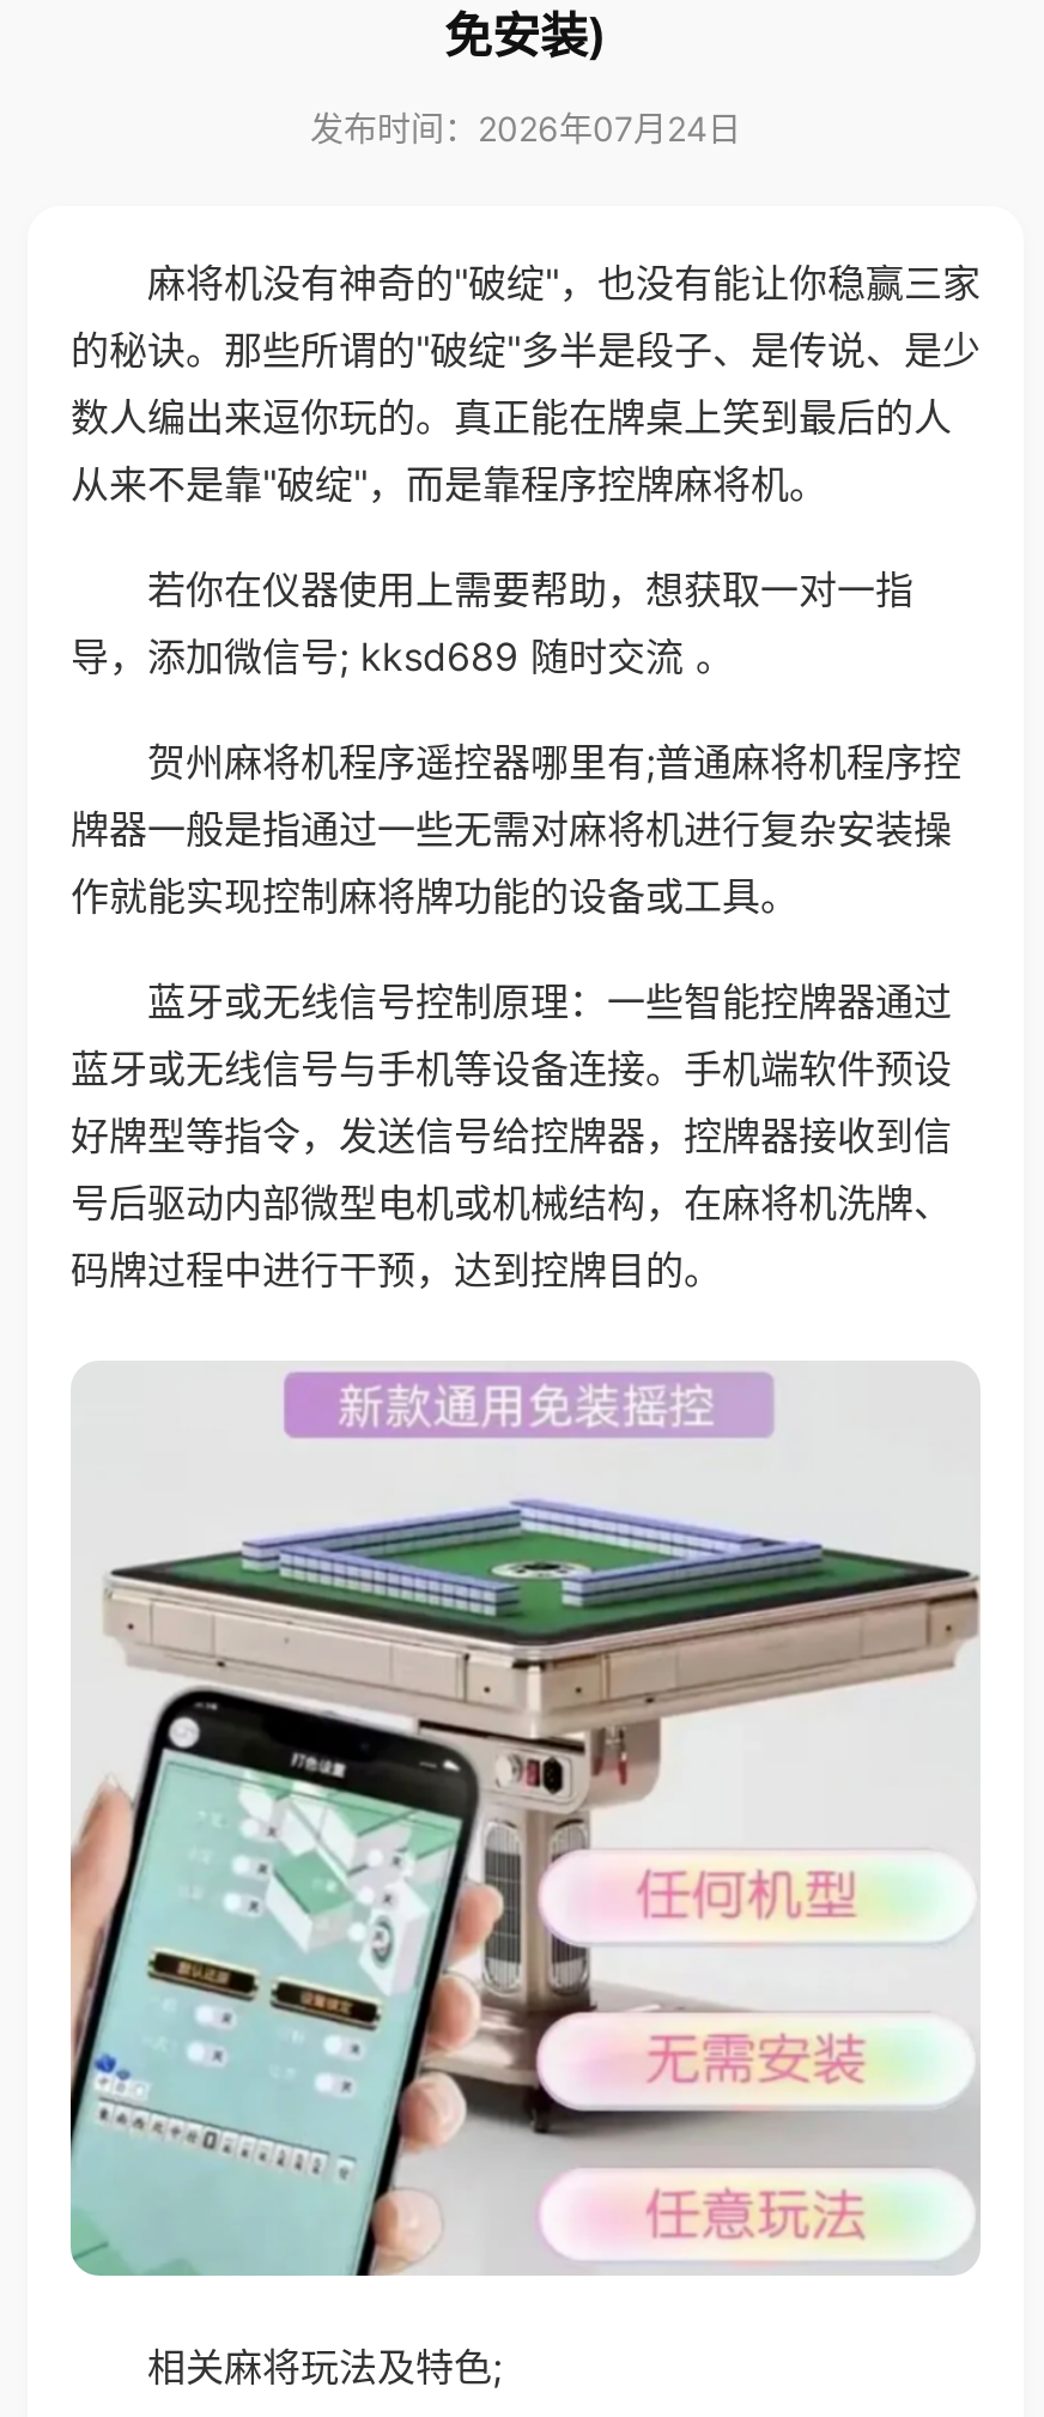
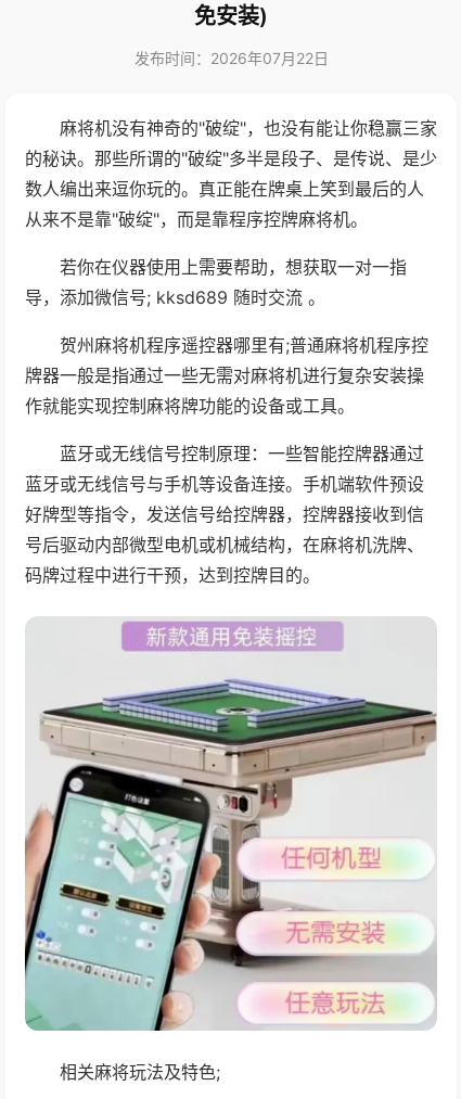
[310,108,741,149] 发布时间：2026年07月24日 -> [134,49,328,67] 发布时间：2026年07月22日

